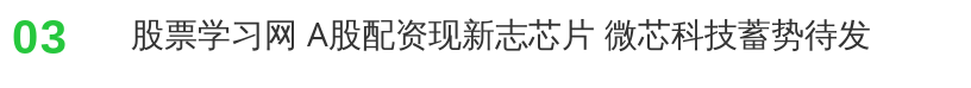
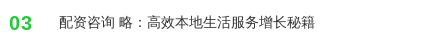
[131,11,871,56] 股票学习网 A股配资现新志芯片 微芯科技蓄势待发 -> [59,11,315,30] 配资咨询 略：高效本地生活服务增长秘籍

